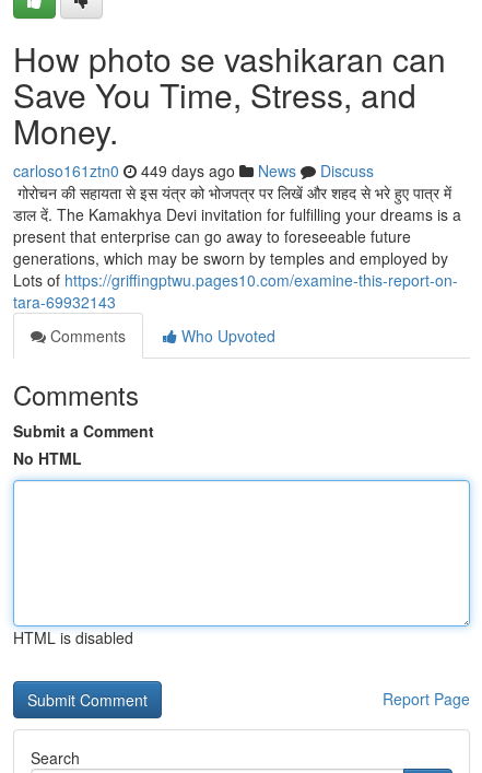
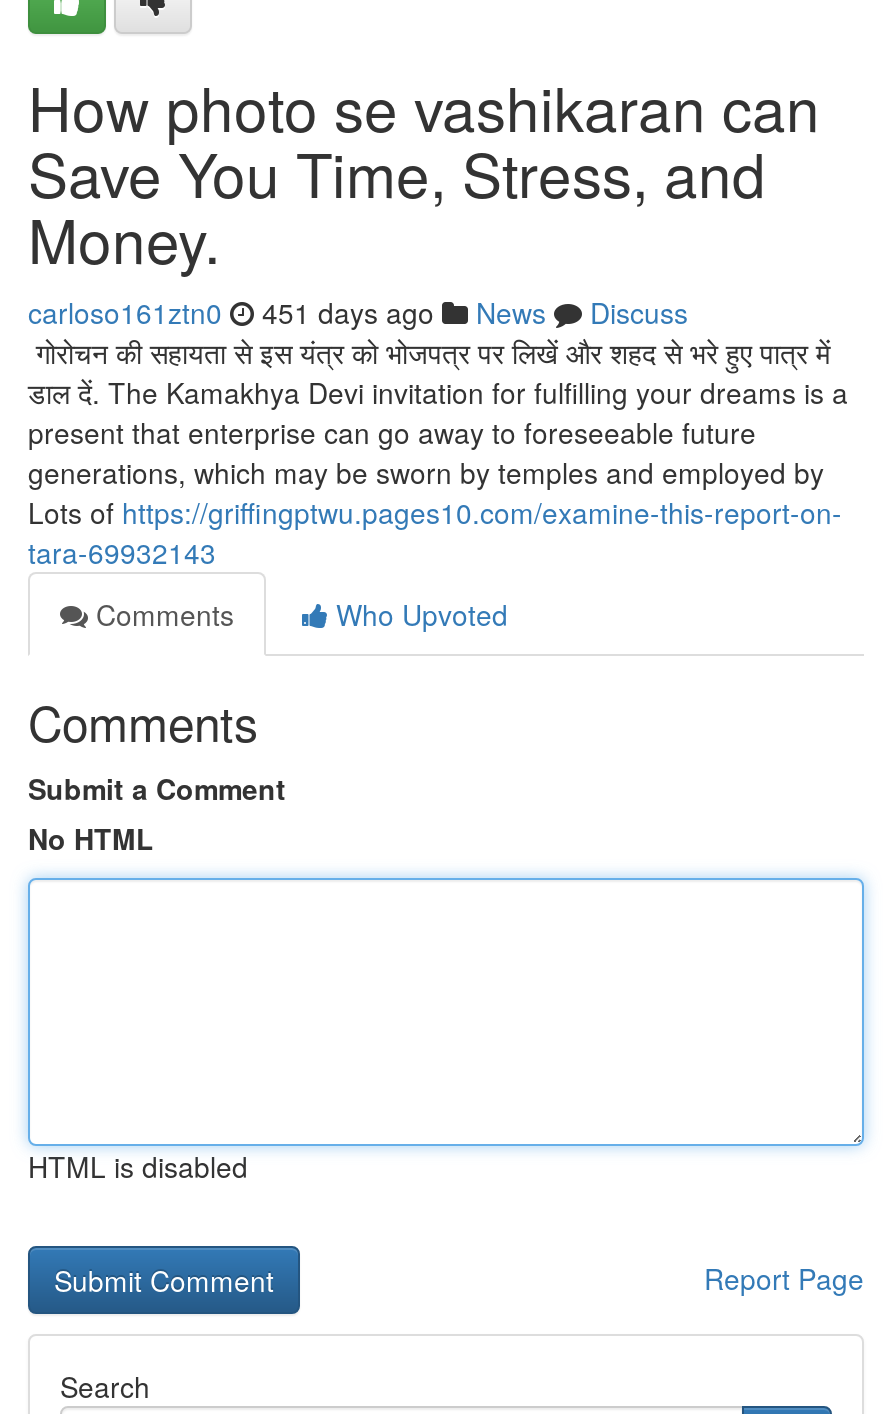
[13,160,374,181] carloso161ztn0 449 days ago News Discuss -> [28,292,688,332] carloso161ztn0 451 days ago News Discuss

